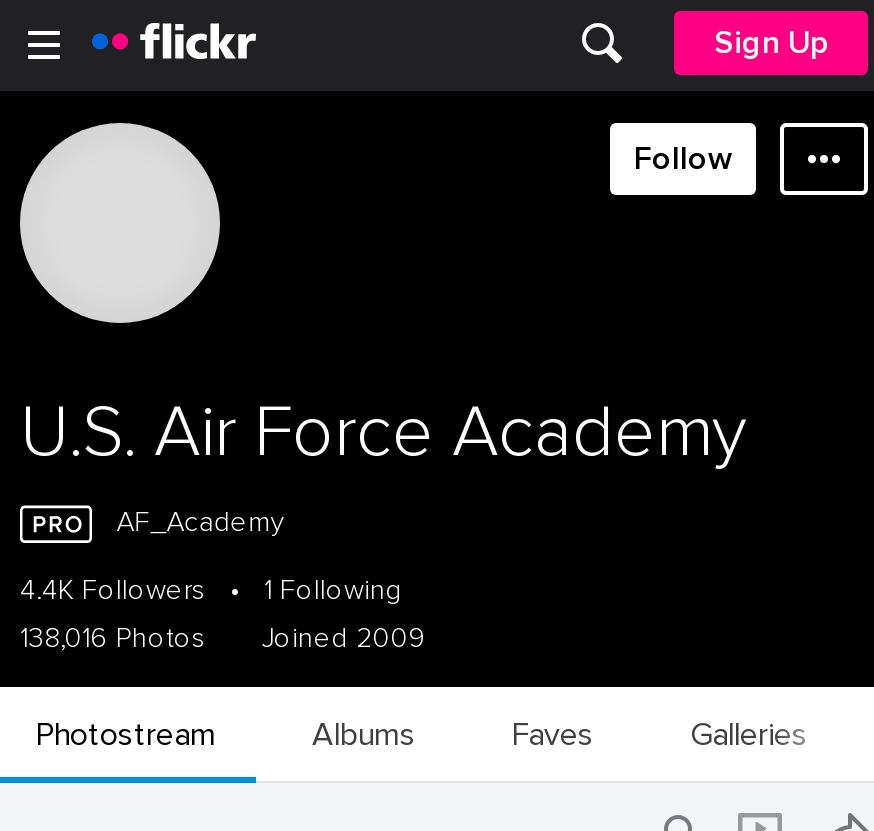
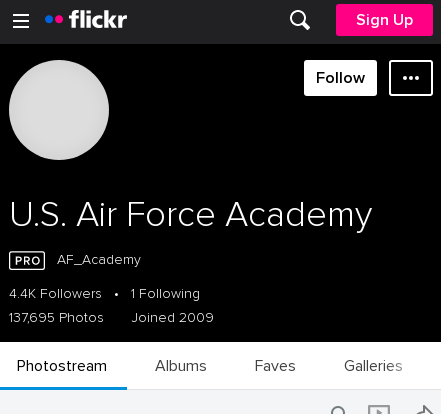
[20,621,426,655] 138,016 Photos Joined 2009 -> [9,309,214,326] 137,695 Photos Joined 2009

